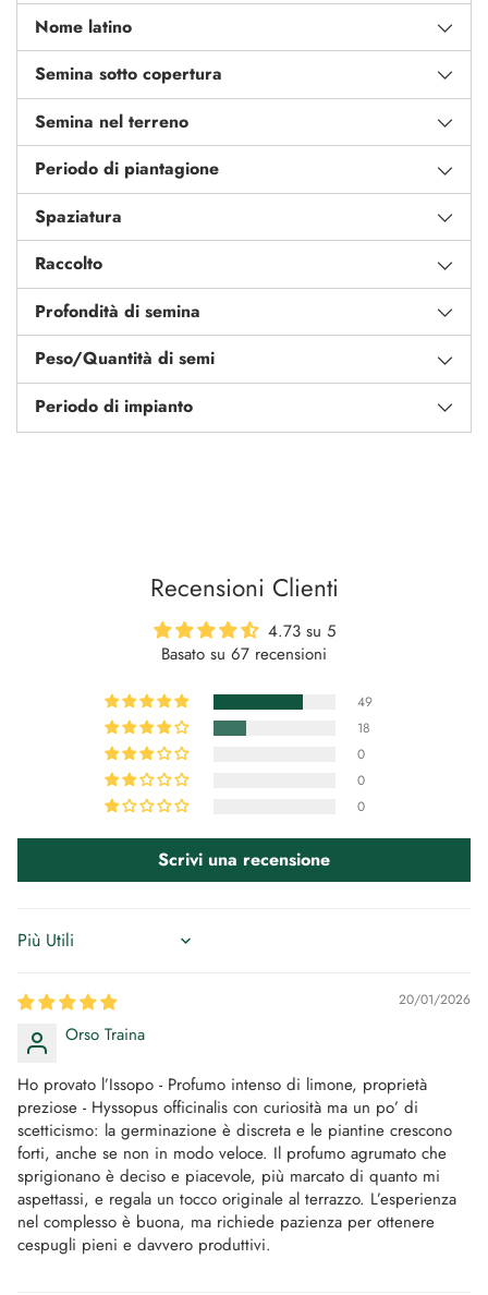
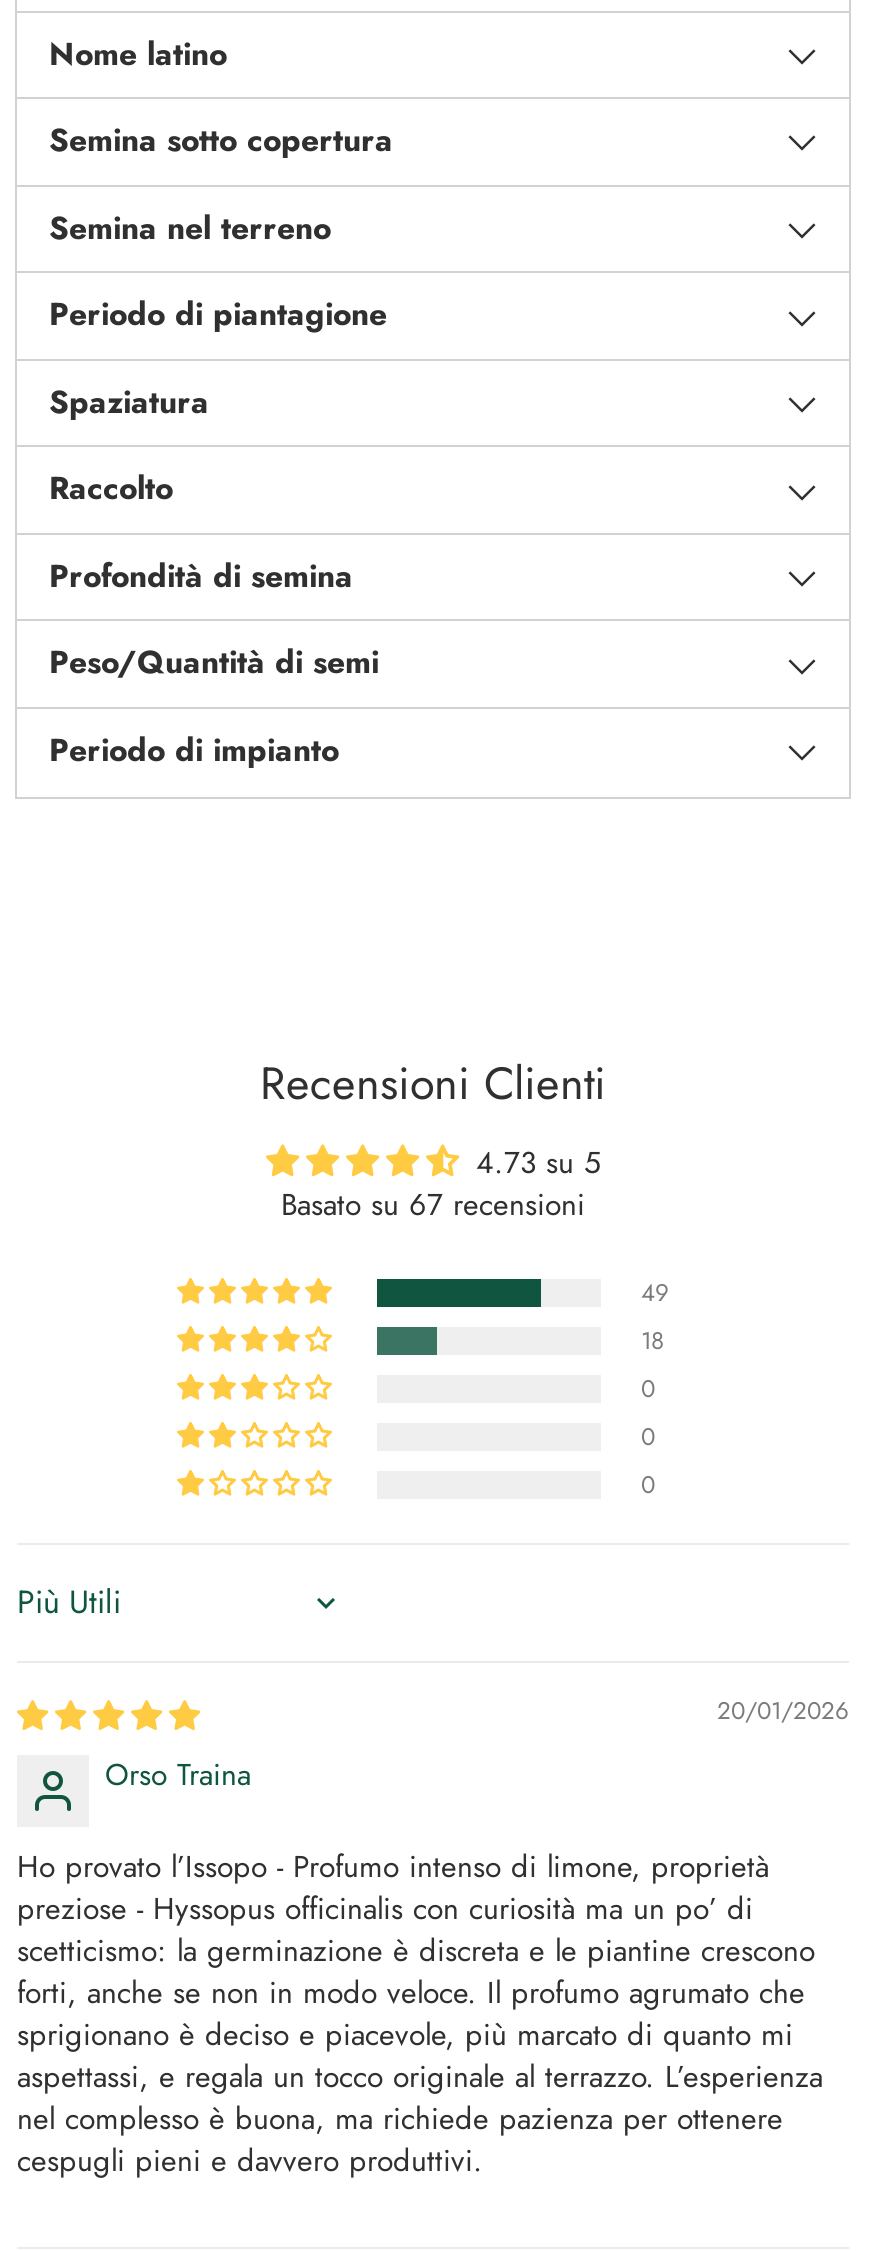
[158,846,330,872] Scrivi una recensione -> none

